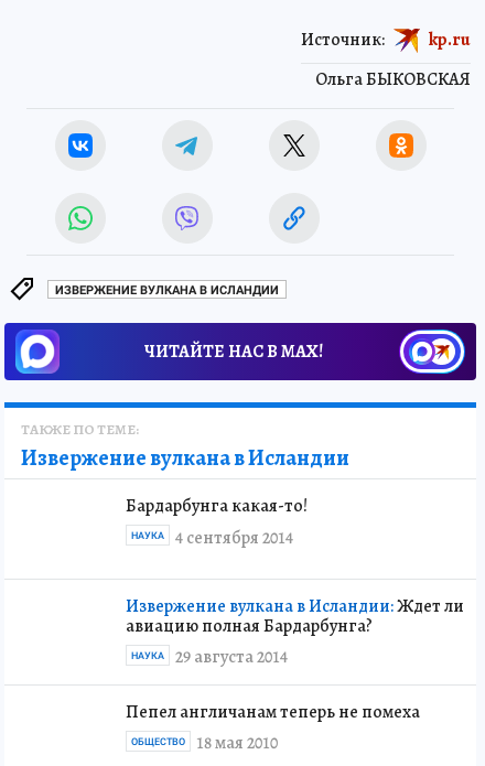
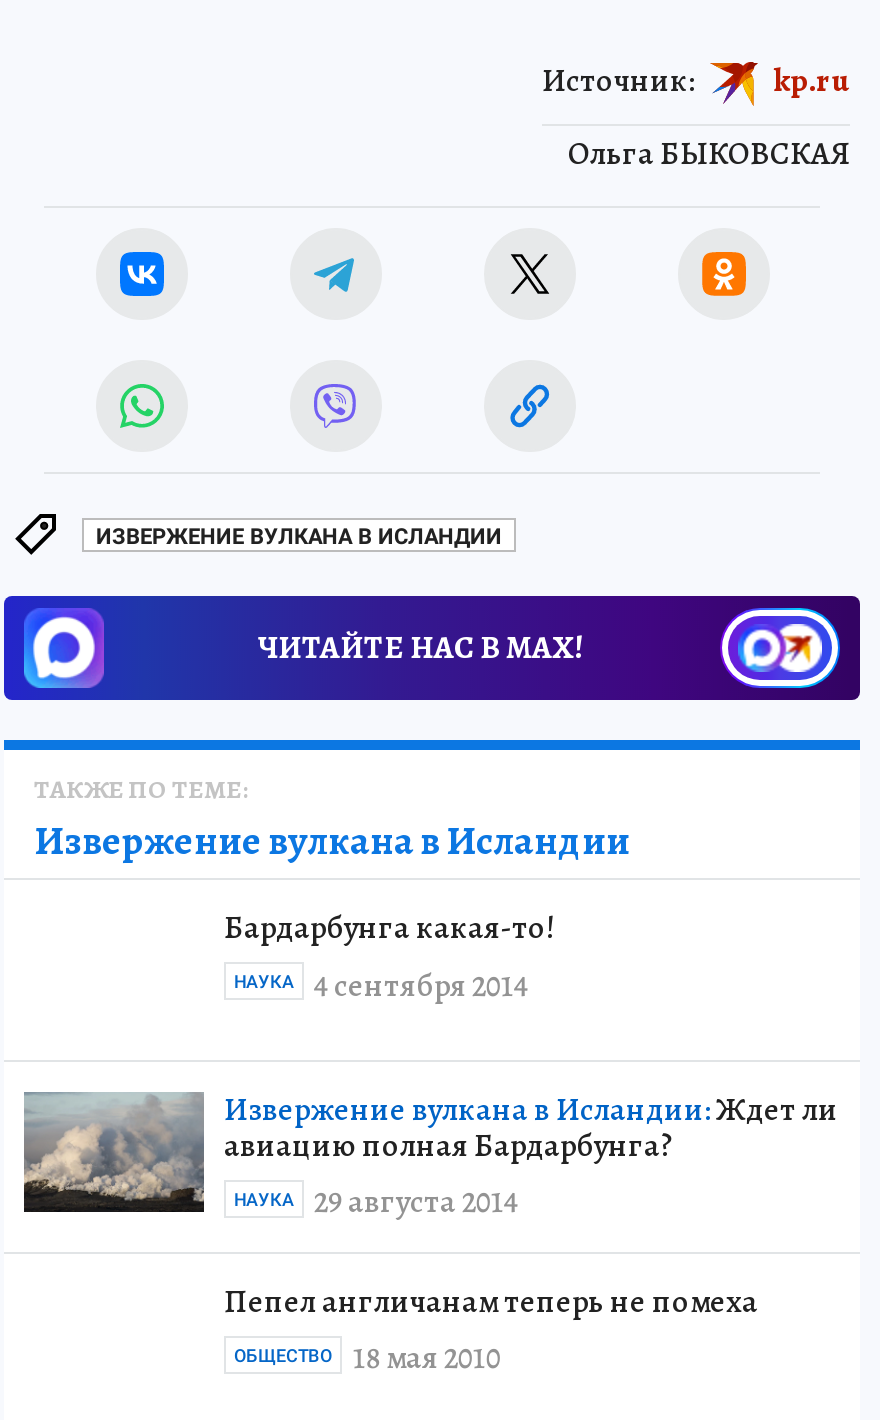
none -> [22,1090,206,1214] [image]

